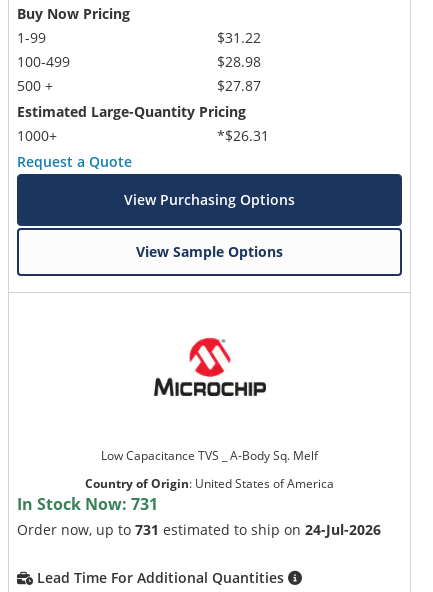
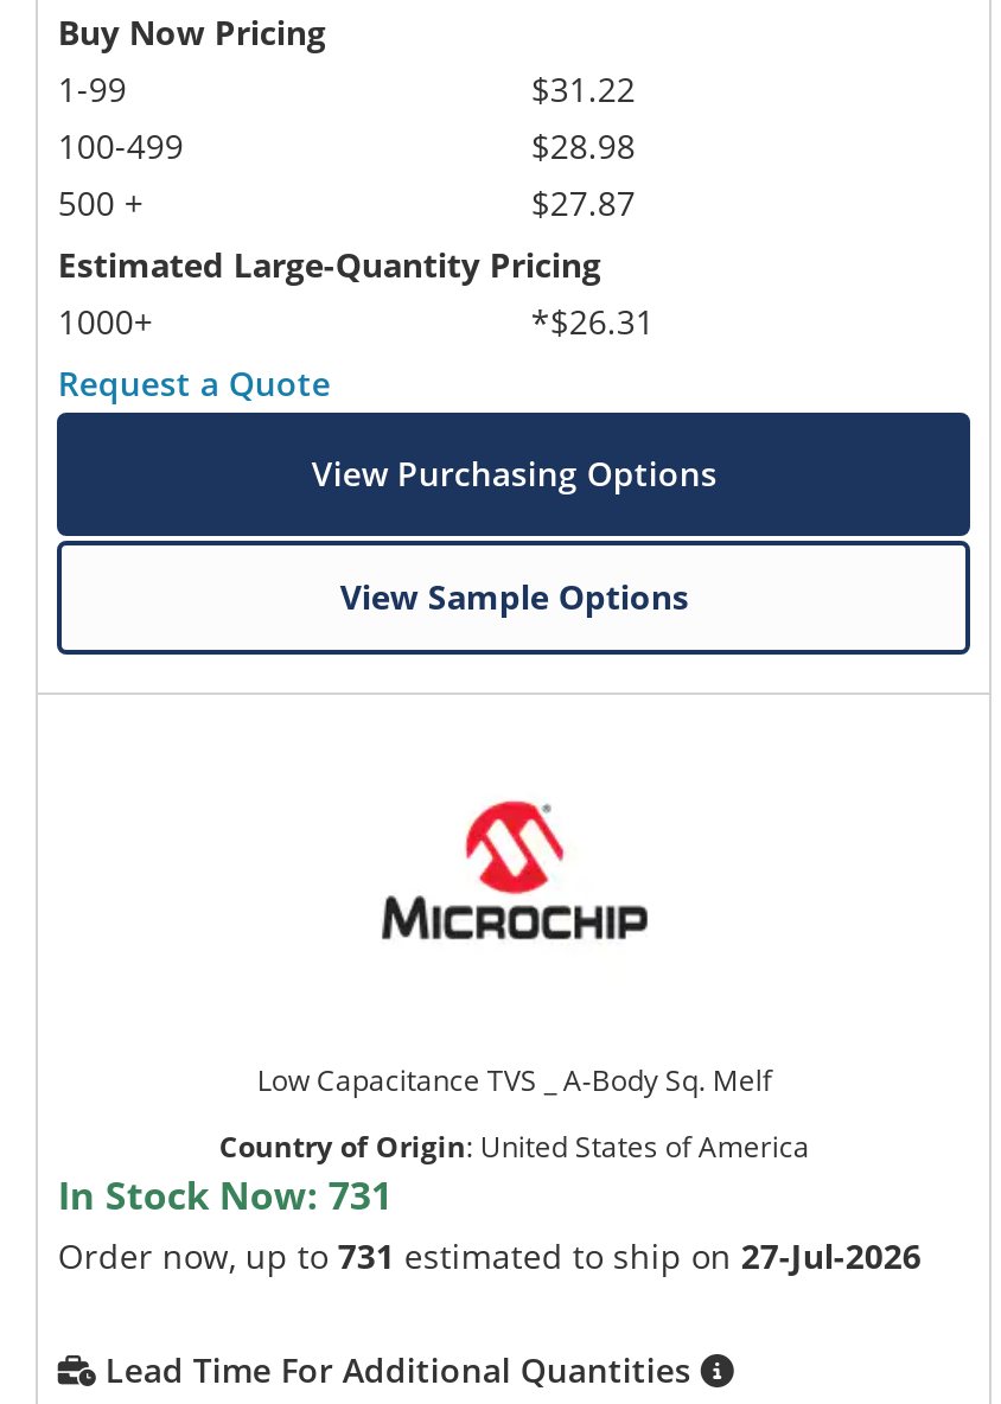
[17,520,381,539] Order now, up to 731 estimated to ship on 24-Jul-2026 -> [58,1233,921,1278] Order now, up to 731 estimated to ship on 27-Jul-2026

